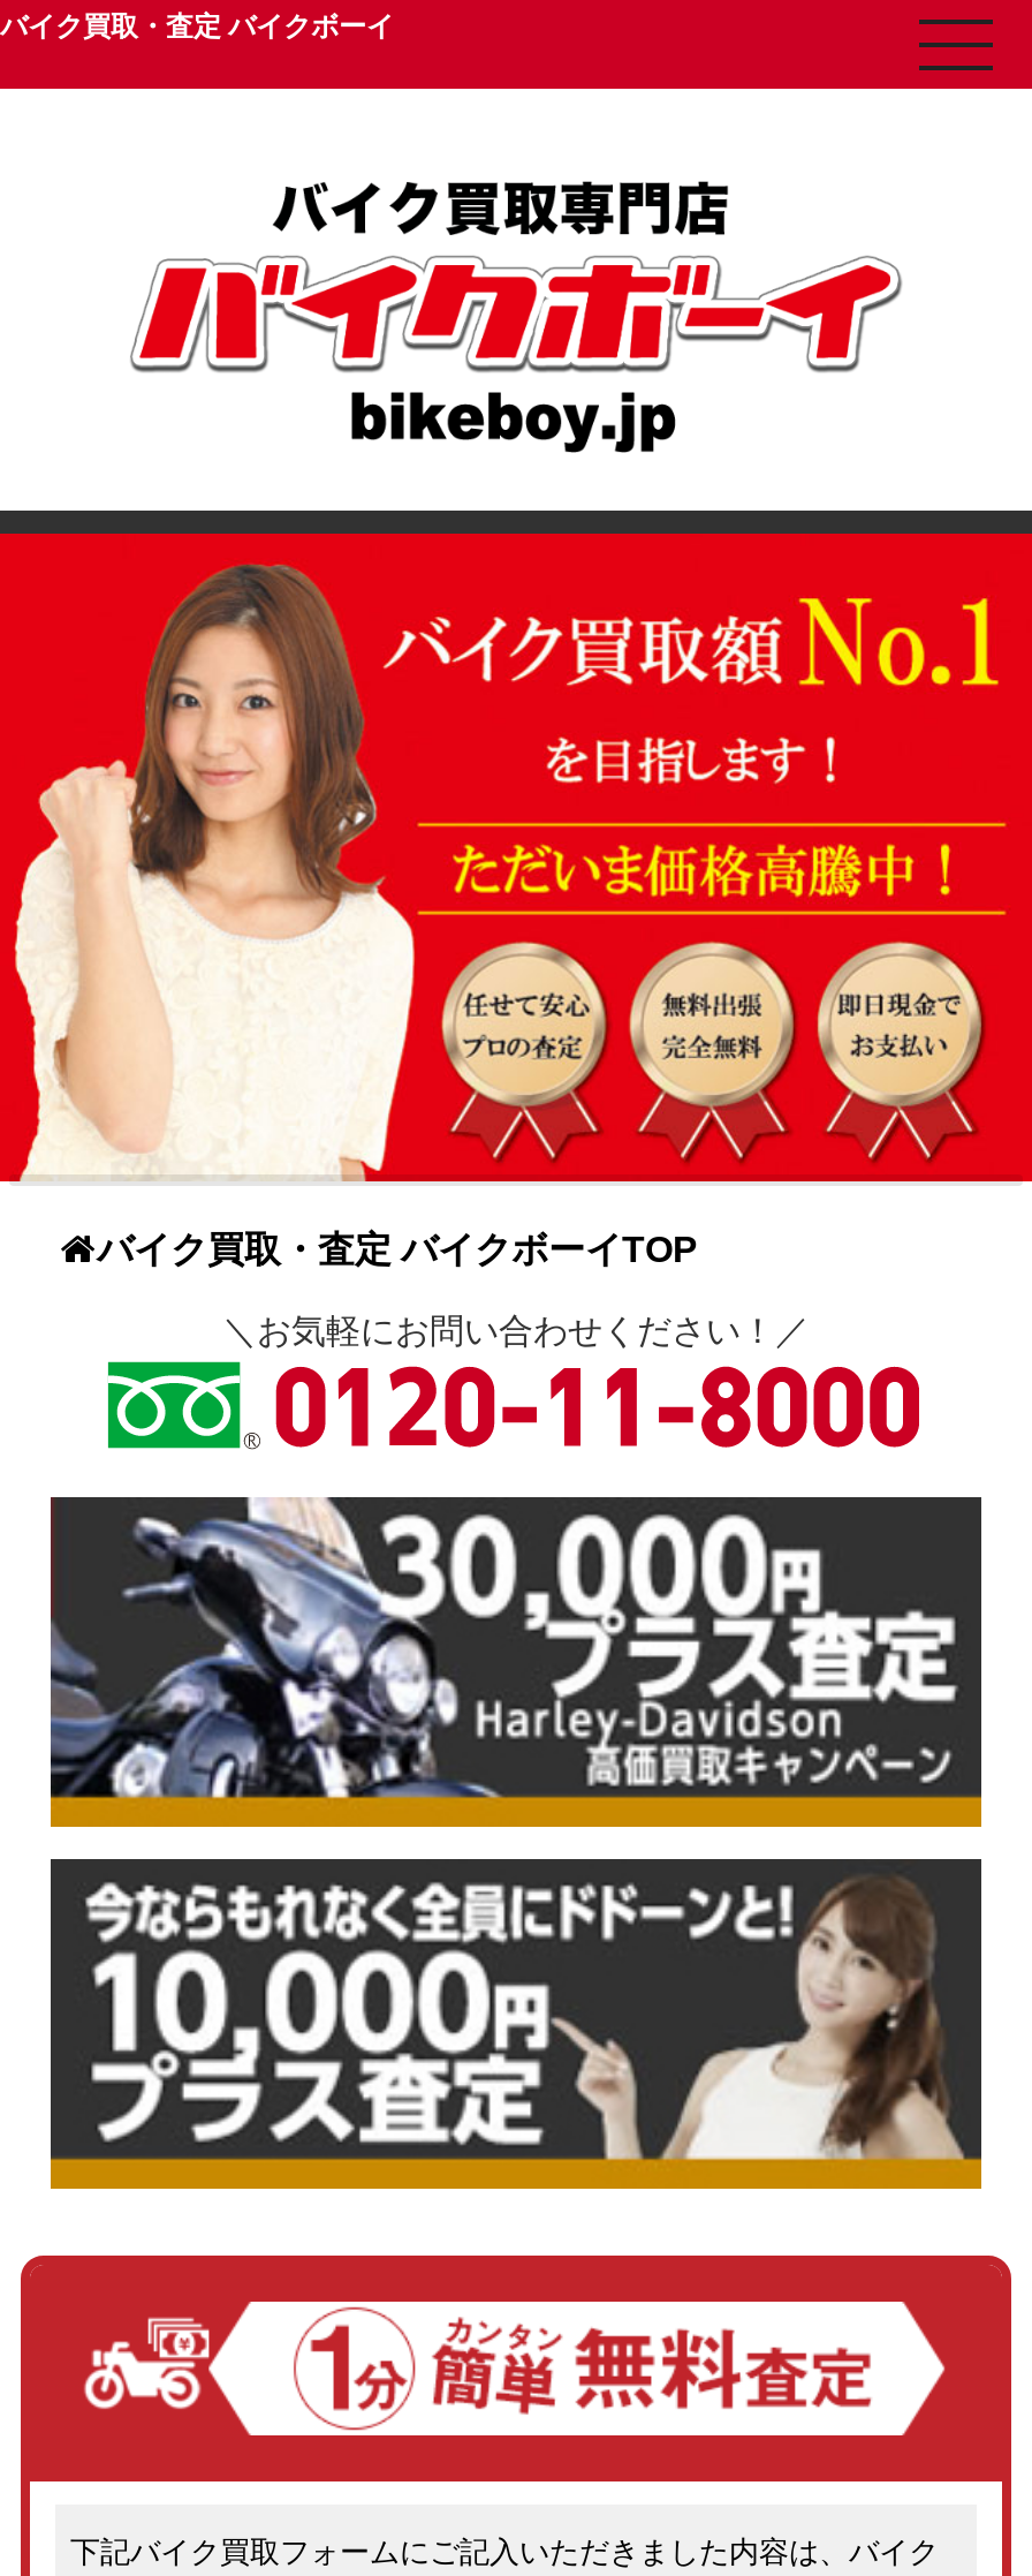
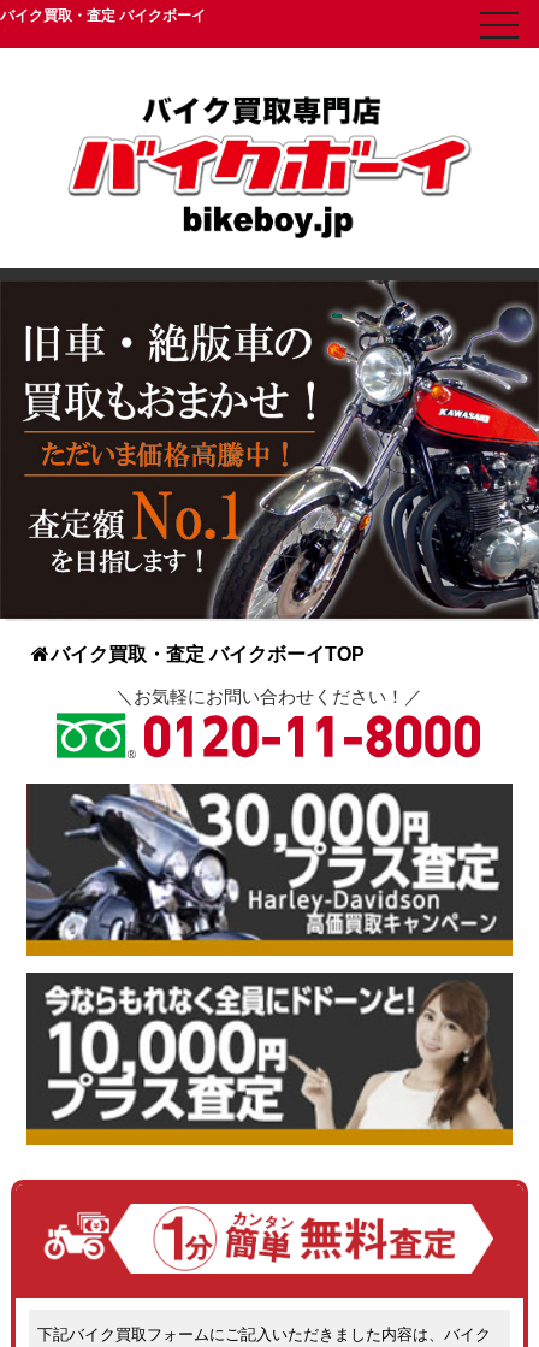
[7,531,1025,1184] [image] -> [4,280,535,620] [image]

